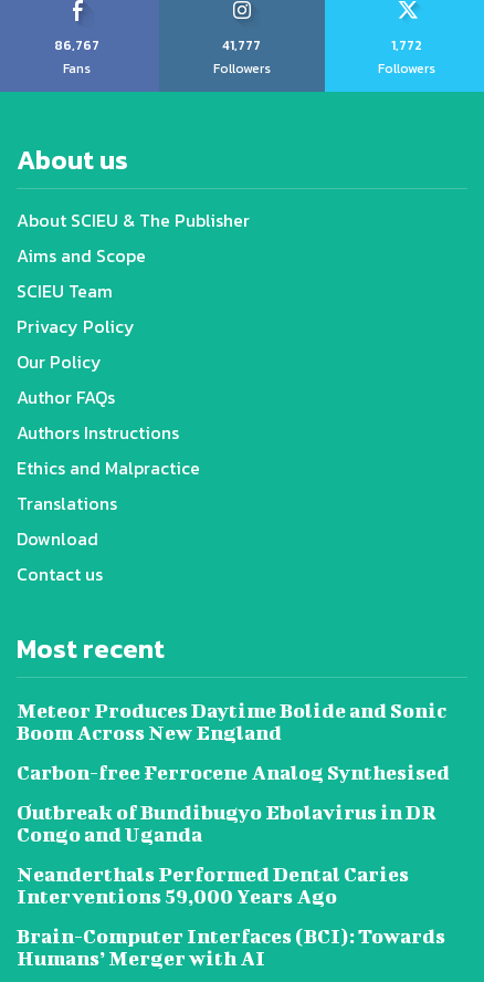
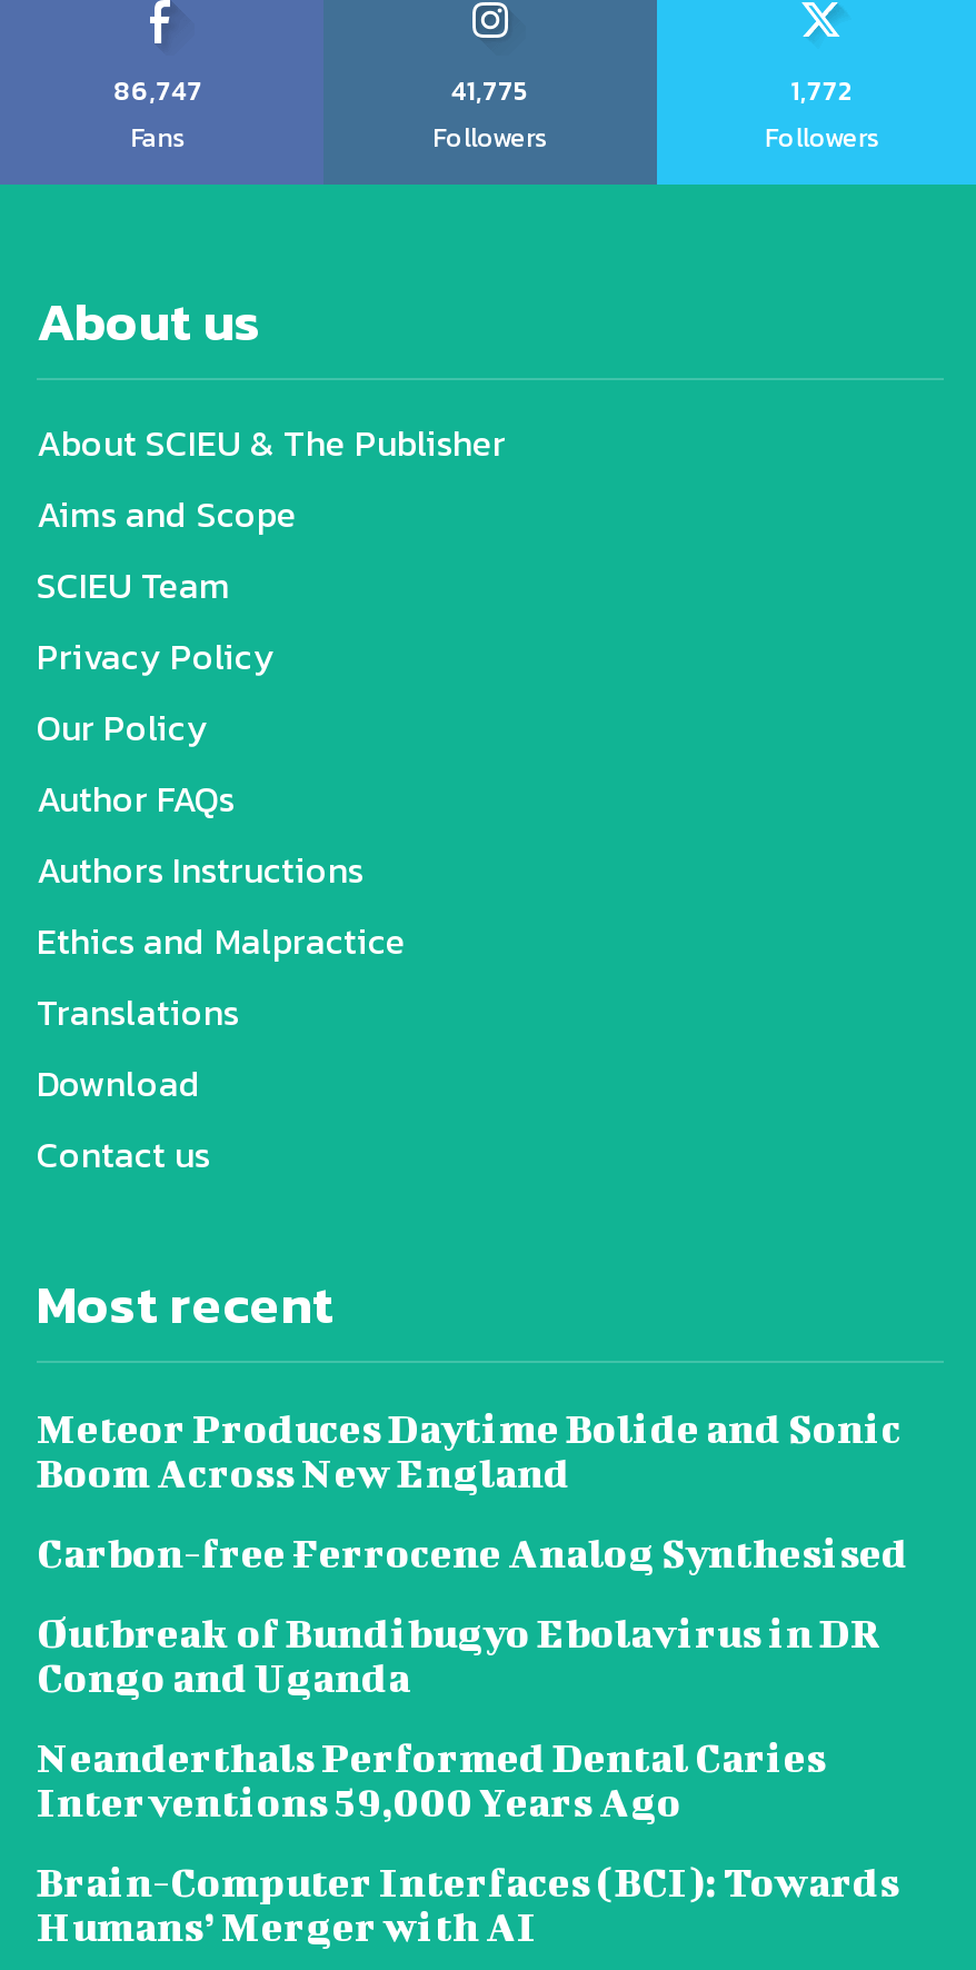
[54,35,100,55] 86,767 -> [114,70,203,110] 86,747
[223,35,261,55] 41,777 -> [451,70,529,110] 41,775

